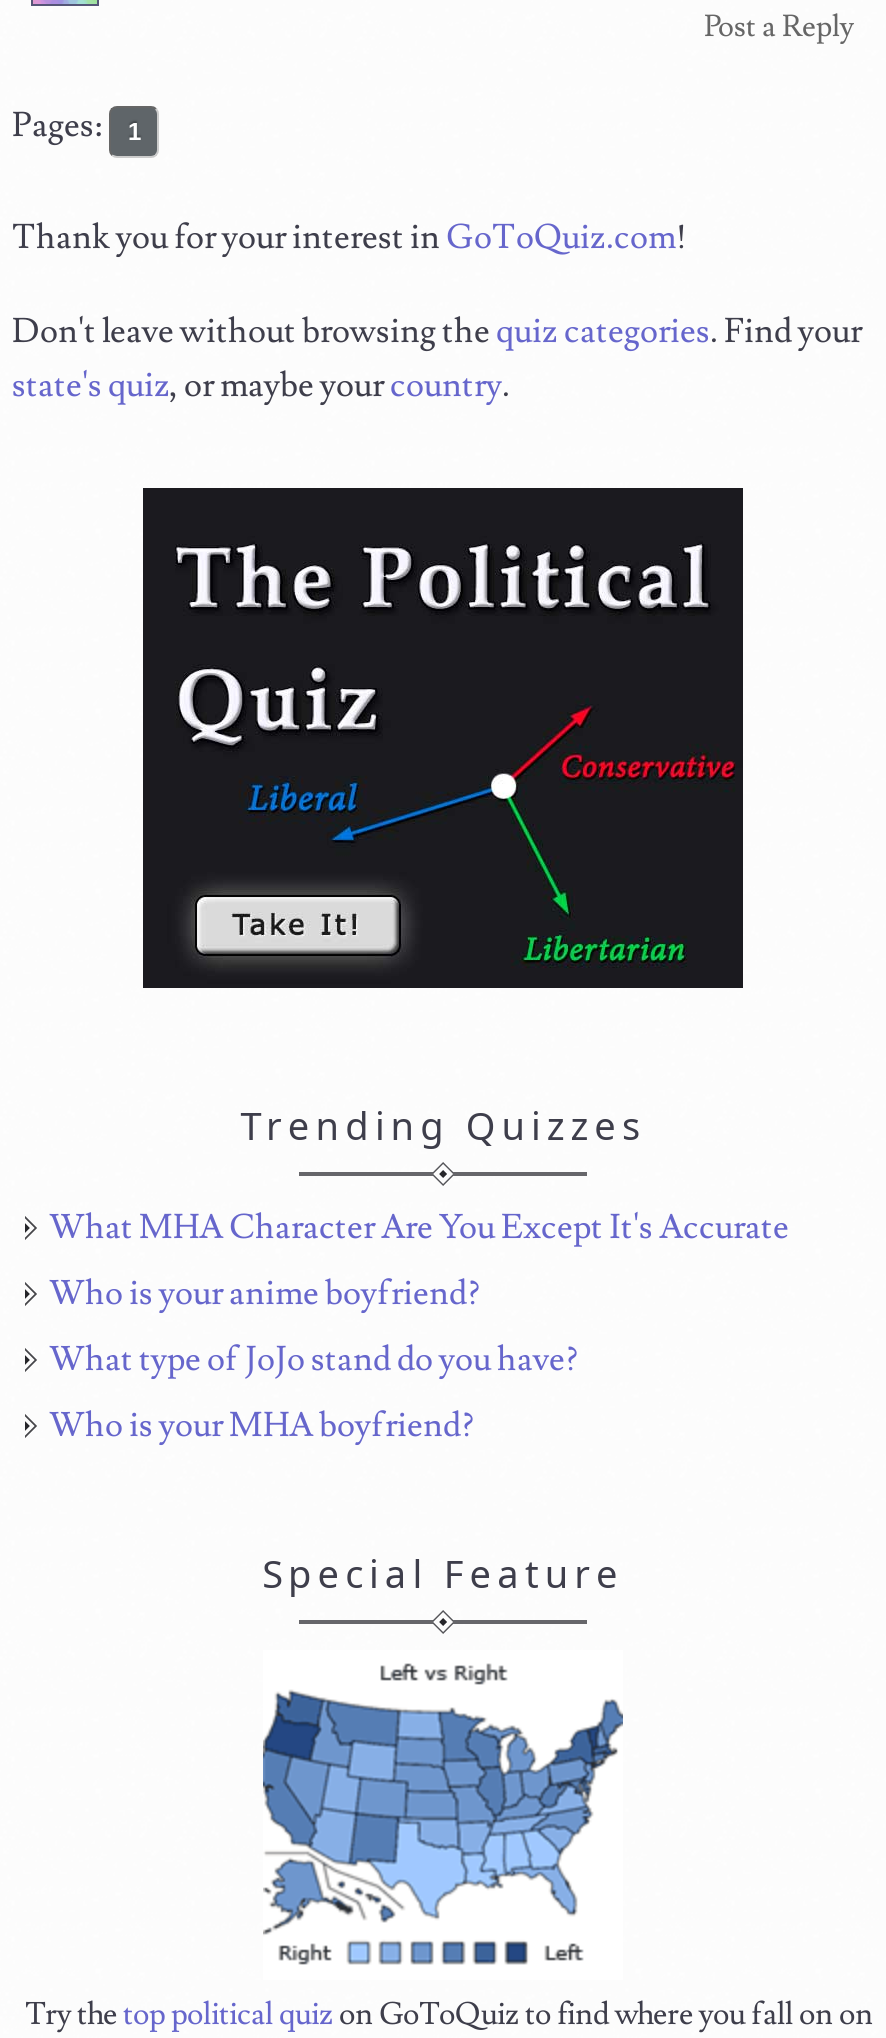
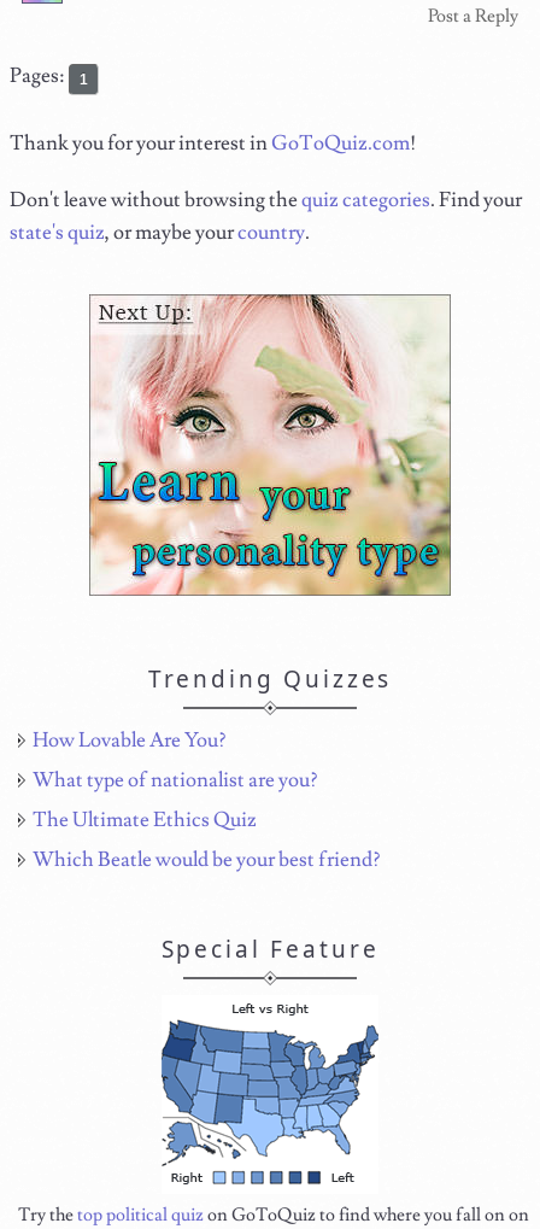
[141,486,745,990] [image] -> [88,293,452,597] [image]
[49,1206,789,1250] What MHA Character Are You Except It's Accurate -> [33,727,225,754] How Lovable Are You?
[49,1272,479,1316] Who is your anime boyfriend? -> [33,767,317,794] What type of nationalist are you?
[49,1338,577,1382] What type of JoJo stand do you have? -> [33,807,257,833] The Ultimate Ethics Quiz
[49,1404,473,1448] Who is your MHA boyfriend? -> [33,847,380,873] Which Beatle would be your best friend?

